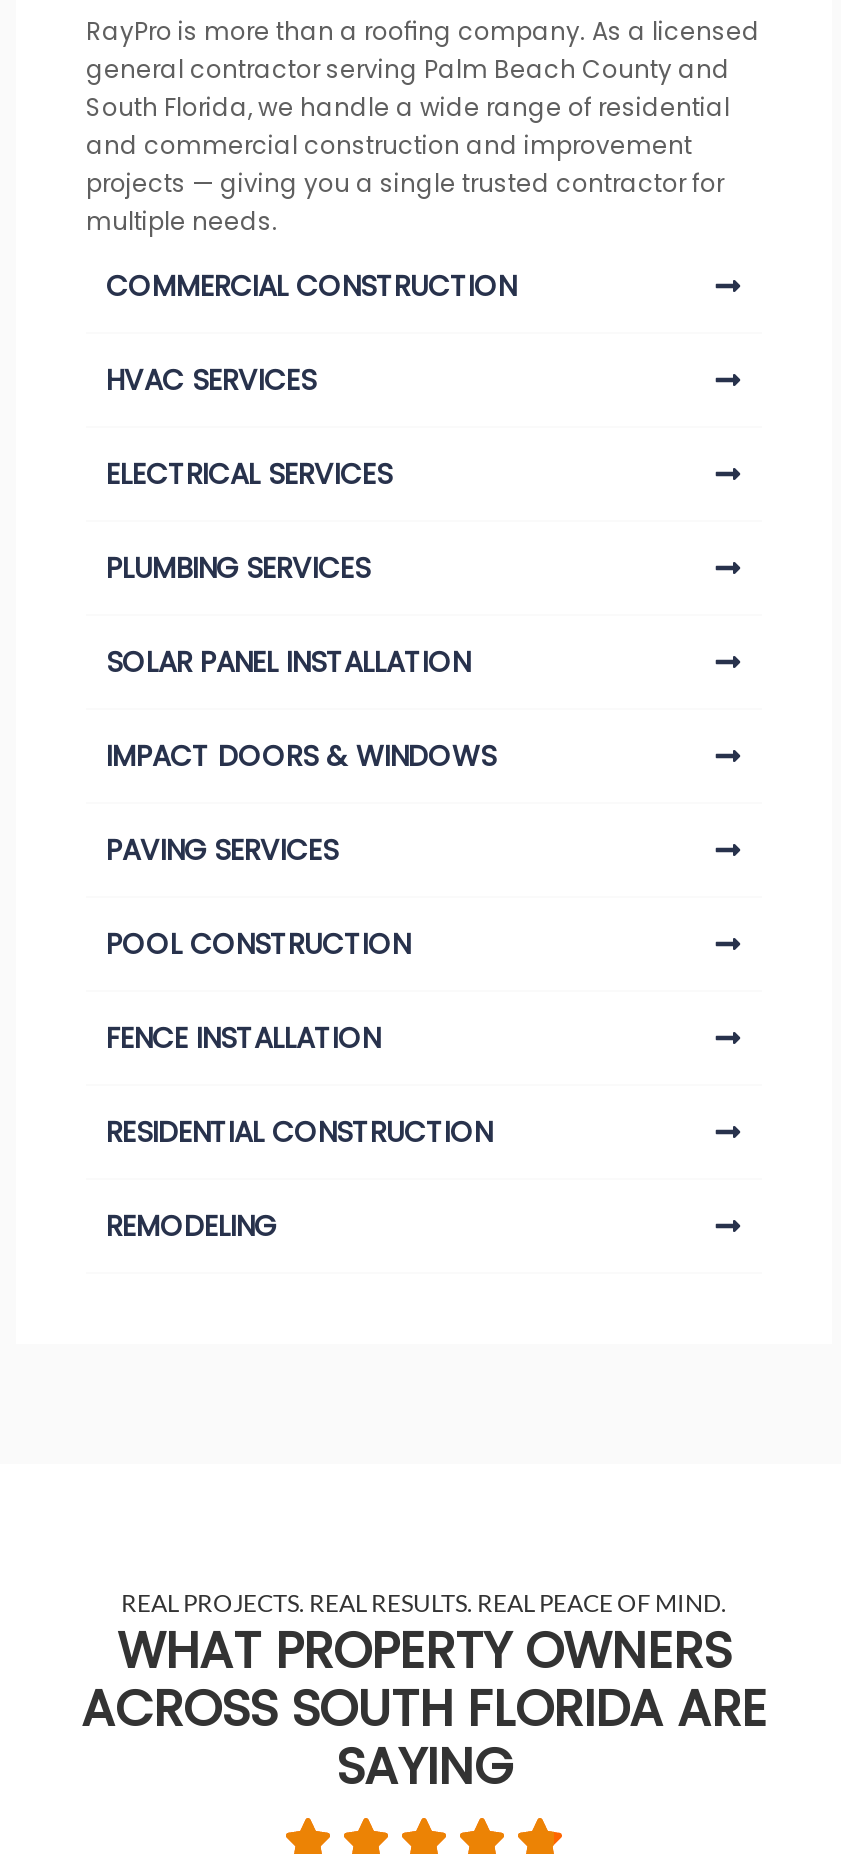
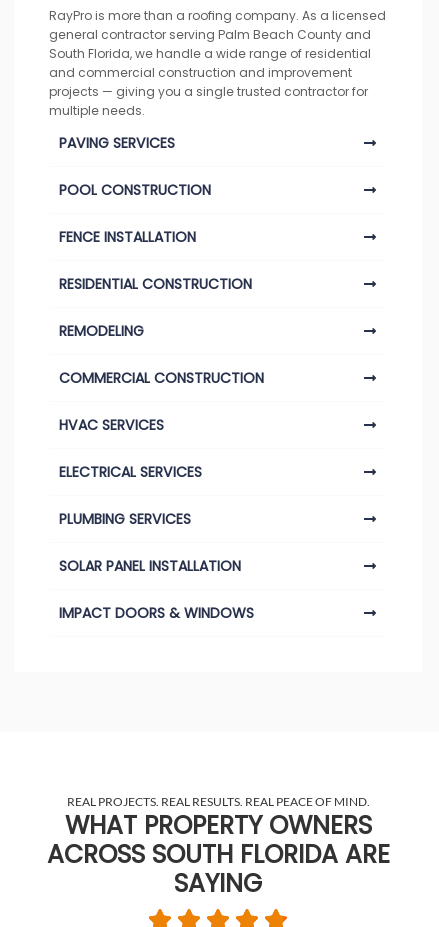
moved [106,265,516,776] -> [59,368,264,623]: COMMERCIAL CONSTRUCTION | HVAC SERVICES | ELECTRICAL SERVICES | PLUMBING SERVICES | SOLAR PANEL INSTALLATION | IMPACT DOORS & WINDOWS
moved [106,830,492,1246] -> [59,132,252,341]: PAVING SERVICES | POOL CONSTRUCTION | FENCE INSTALLATION | RESIDENTIAL CONSTRUCTION | REMODELING

